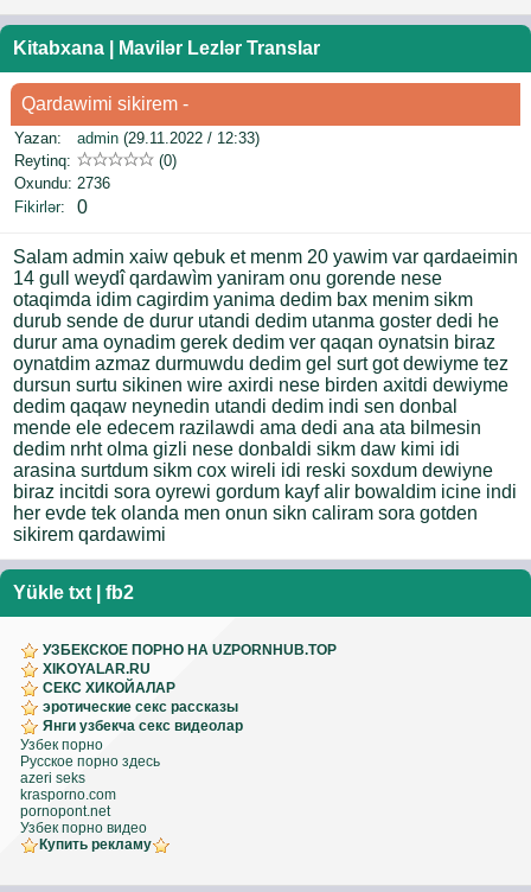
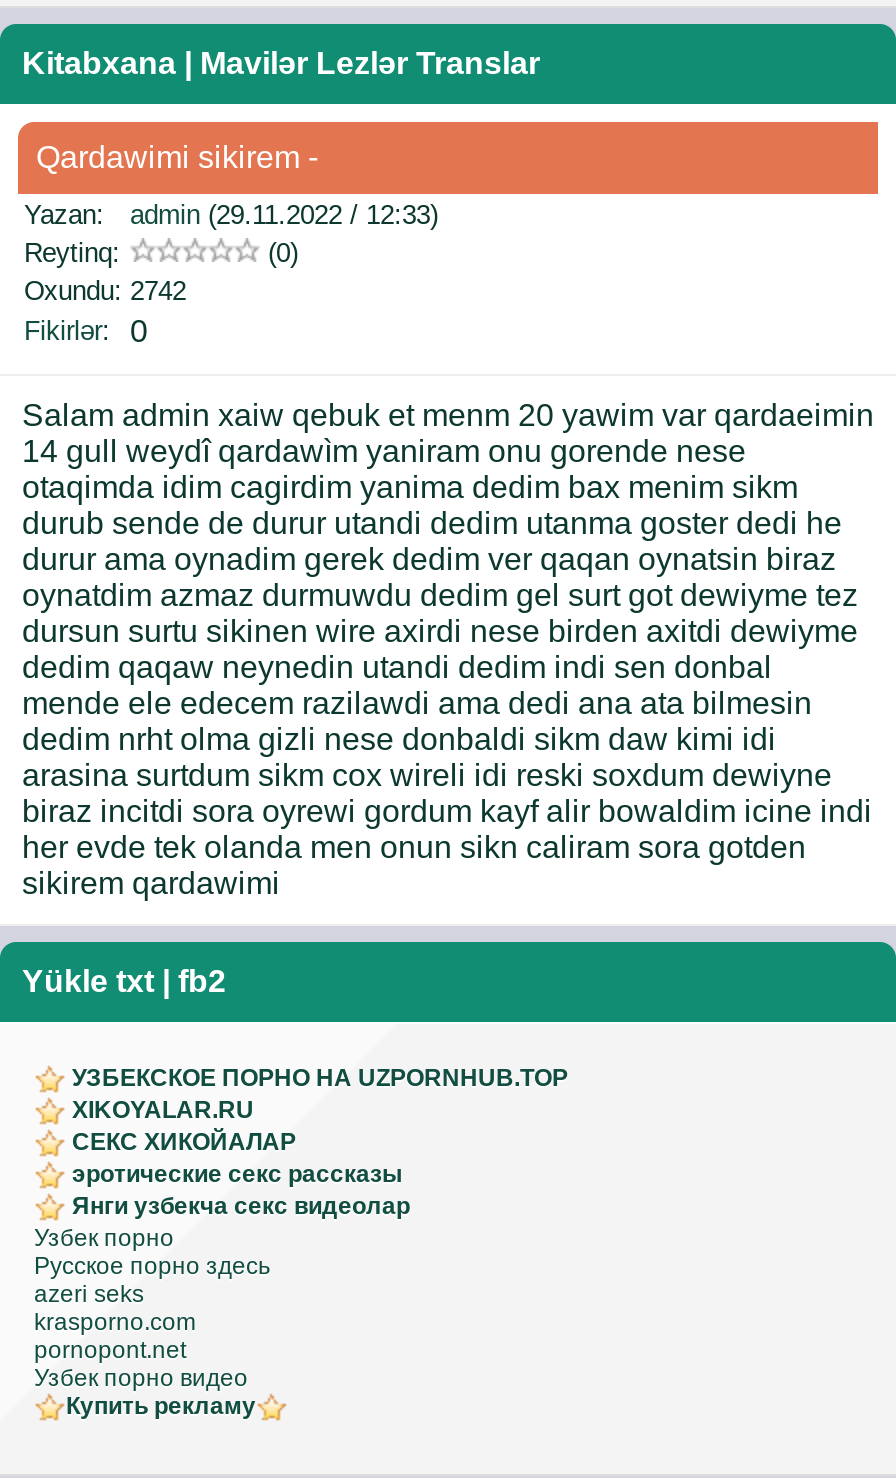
[14,174,110,192] Oxundu: 2736 -> [24,276,186,306] Oxundu: 2742

